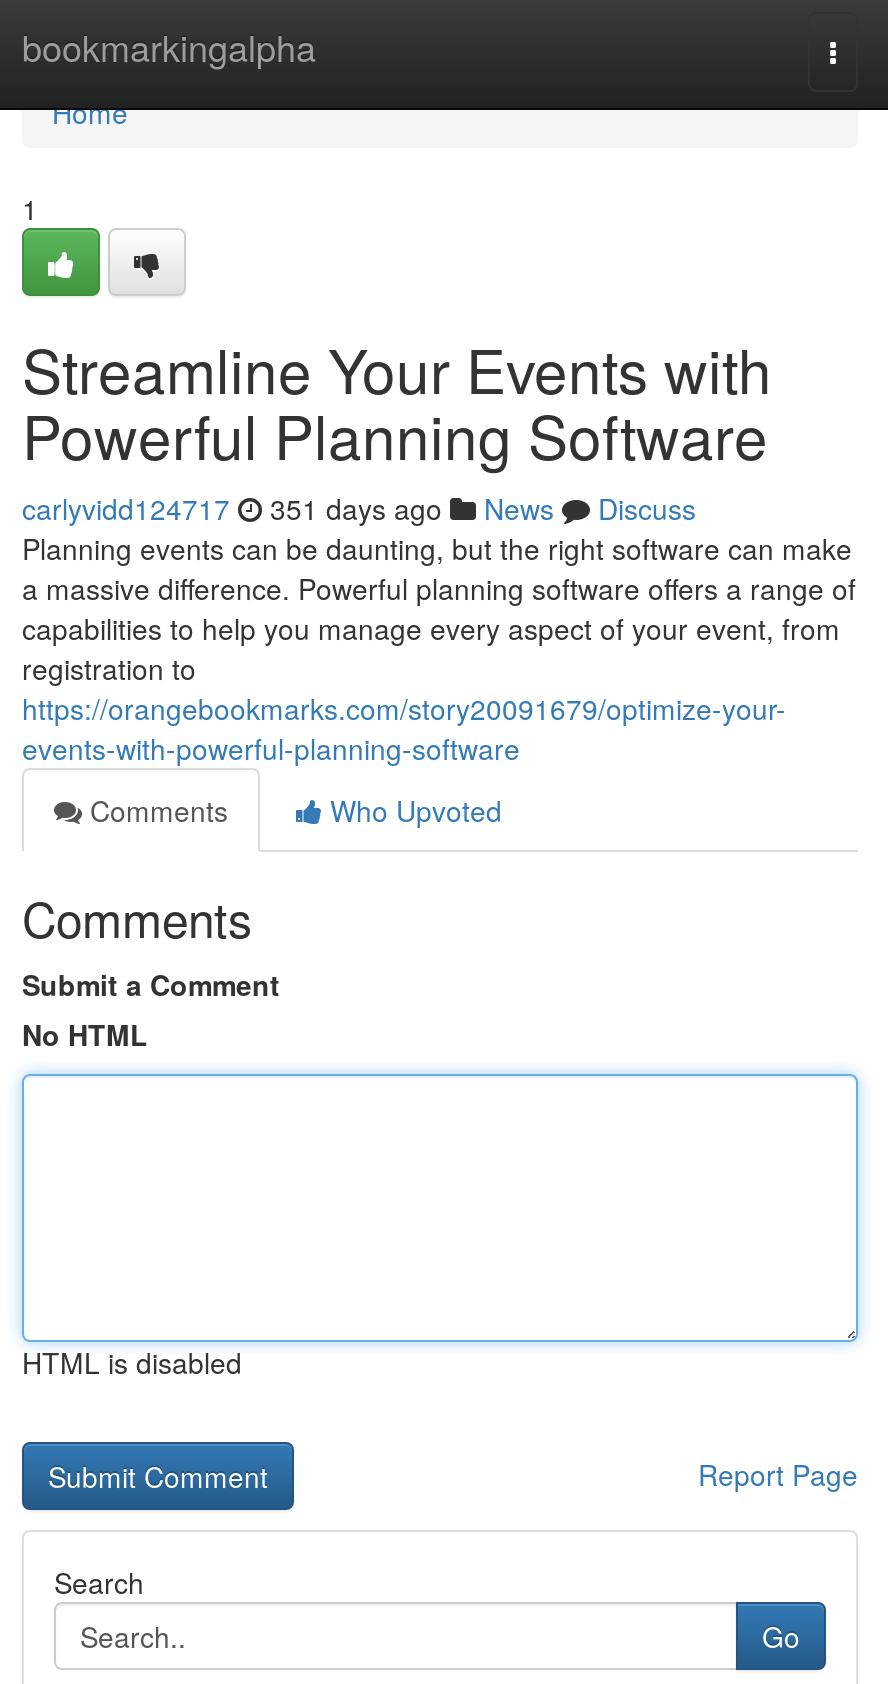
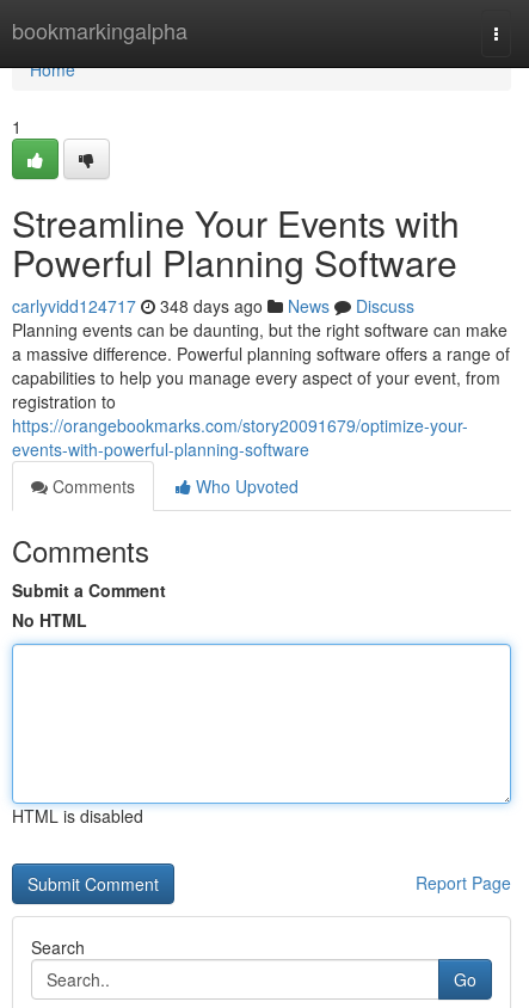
[22,488,696,528] carlyvidd124717 351 days ago News Discuss -> [12,294,414,318] carlyvidd124717 348 days ago News Discuss

